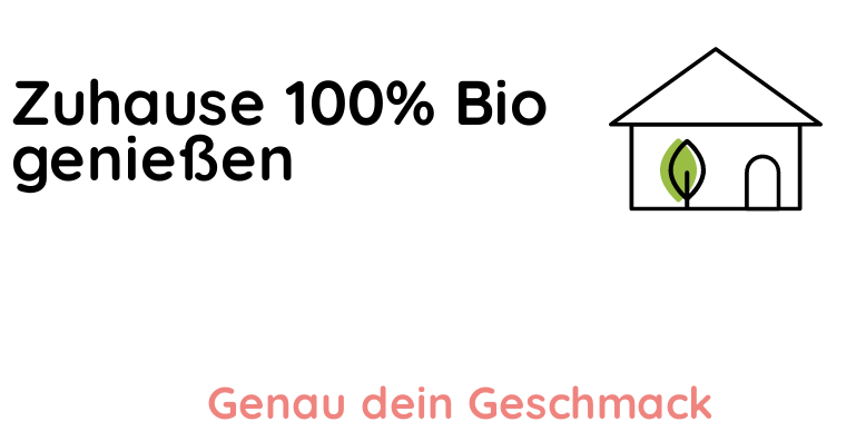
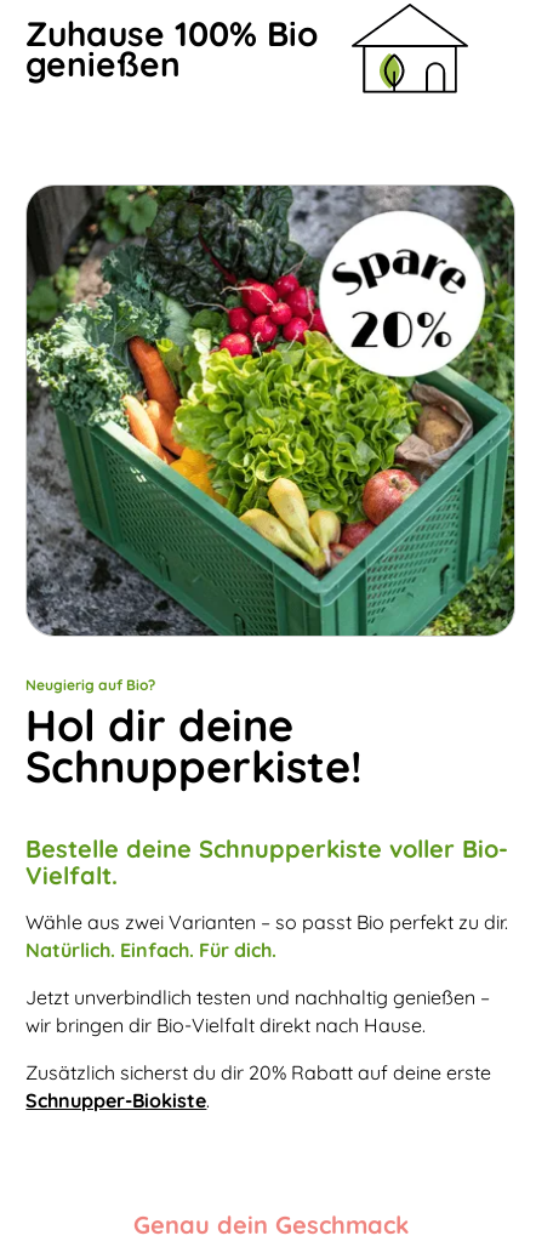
none -> [25,184,515,1112] [image] | Neugierig auf Bio? | Hol dir deine | Schnupperkiste! | Bestelle deine Schnupperkiste voller Bio- | Vielfalt. | Wähle aus zwei Varianten – so passt Bio perfekt zu dir. | Natürlich. Einfach. Für dich. | Jetzt unverbindlich testen und nachhaltig genießen – | wir bringen dir Bio-Vielfalt direkt nach Hause. | Zusätzlich sicherst du dir 20% Rabatt auf deine erste | Schnupper-Biokiste.

